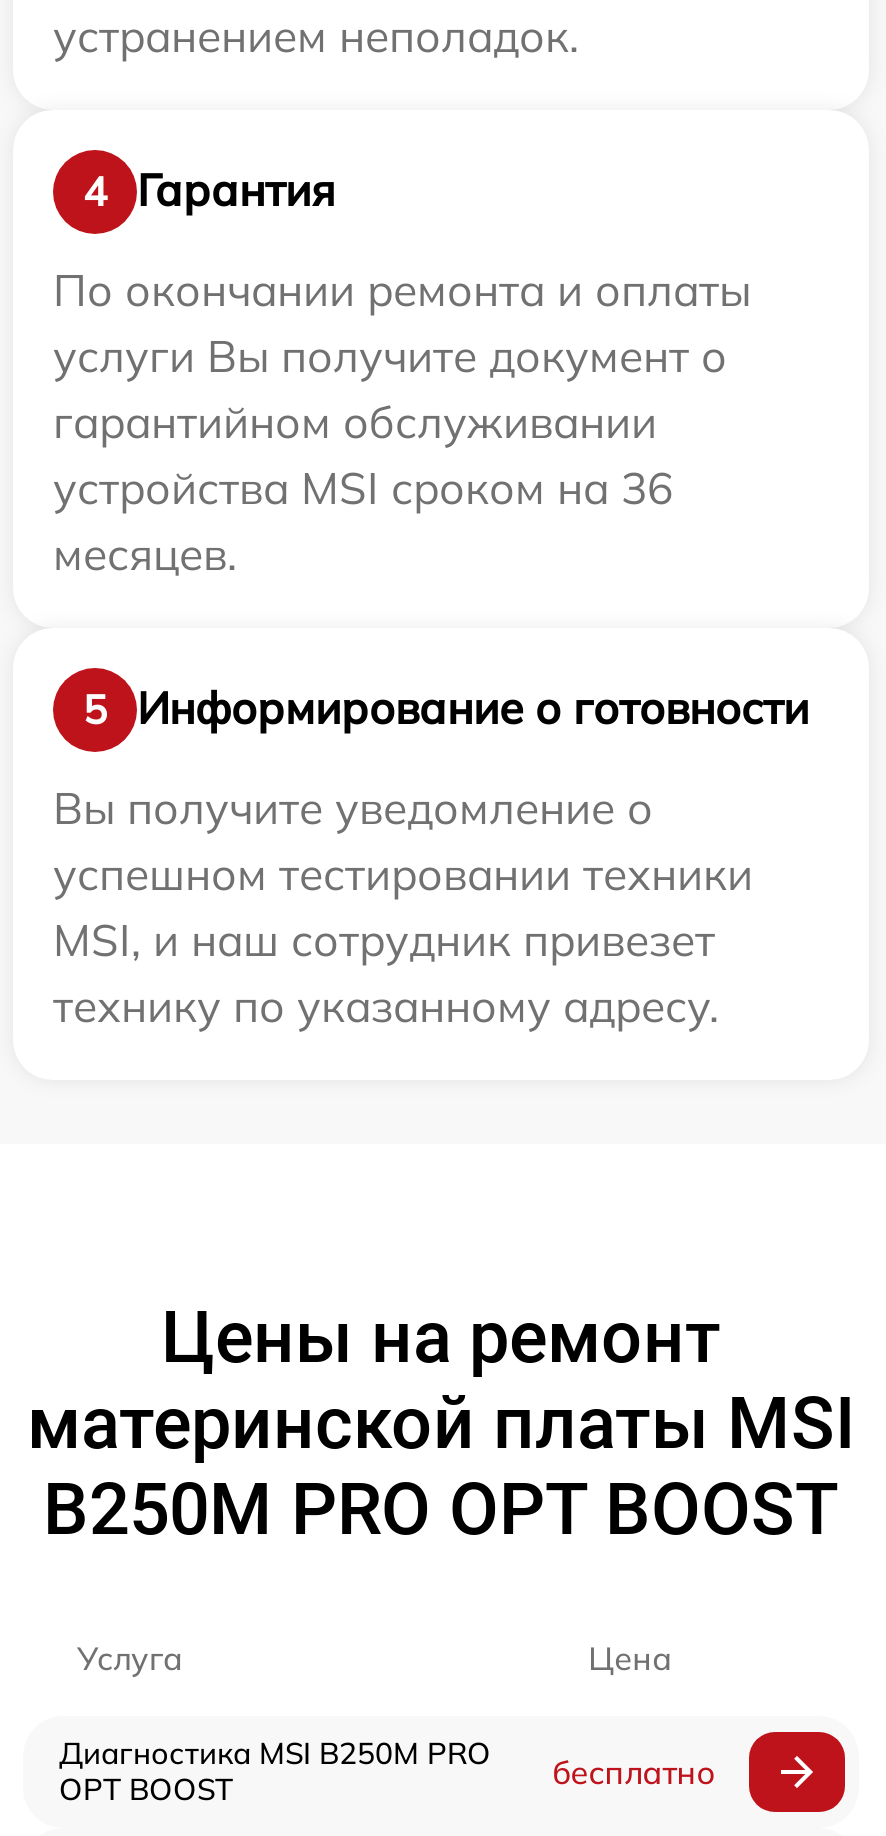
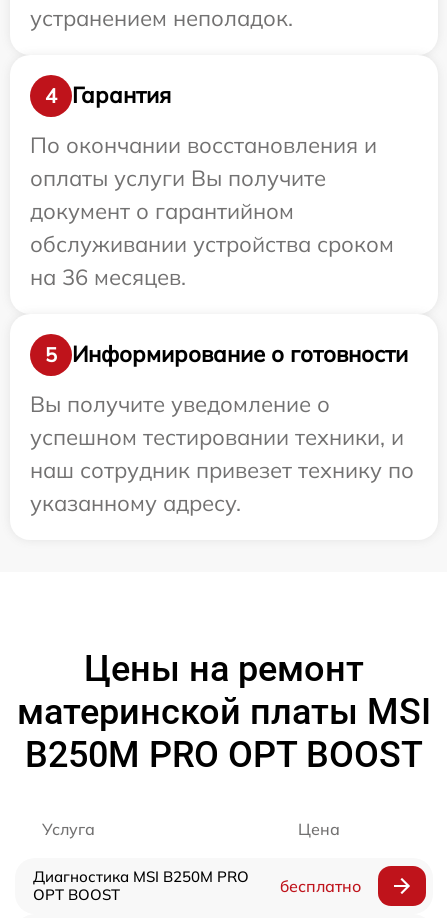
[53,262,751,582] По окончании ремонта и оплаты | услуги Вы получите документ о | гарантийном обслуживании | устройства MSI сроком на 36 | месяцев. -> [30,131,394,291] По окончании восстановления и | оплаты услуги Вы получите | документ о гарантийном | обслуживании устройства сроком | на 36 месяцев.
[53,846,753,1034] успешном тестировании техники | MSI, и наш сотрудник привезет | технику по указанному адресу. -> [30,423,414,517] успешном тестировании техники, и | наш сотрудник привезет технику по | указанному адресу.

